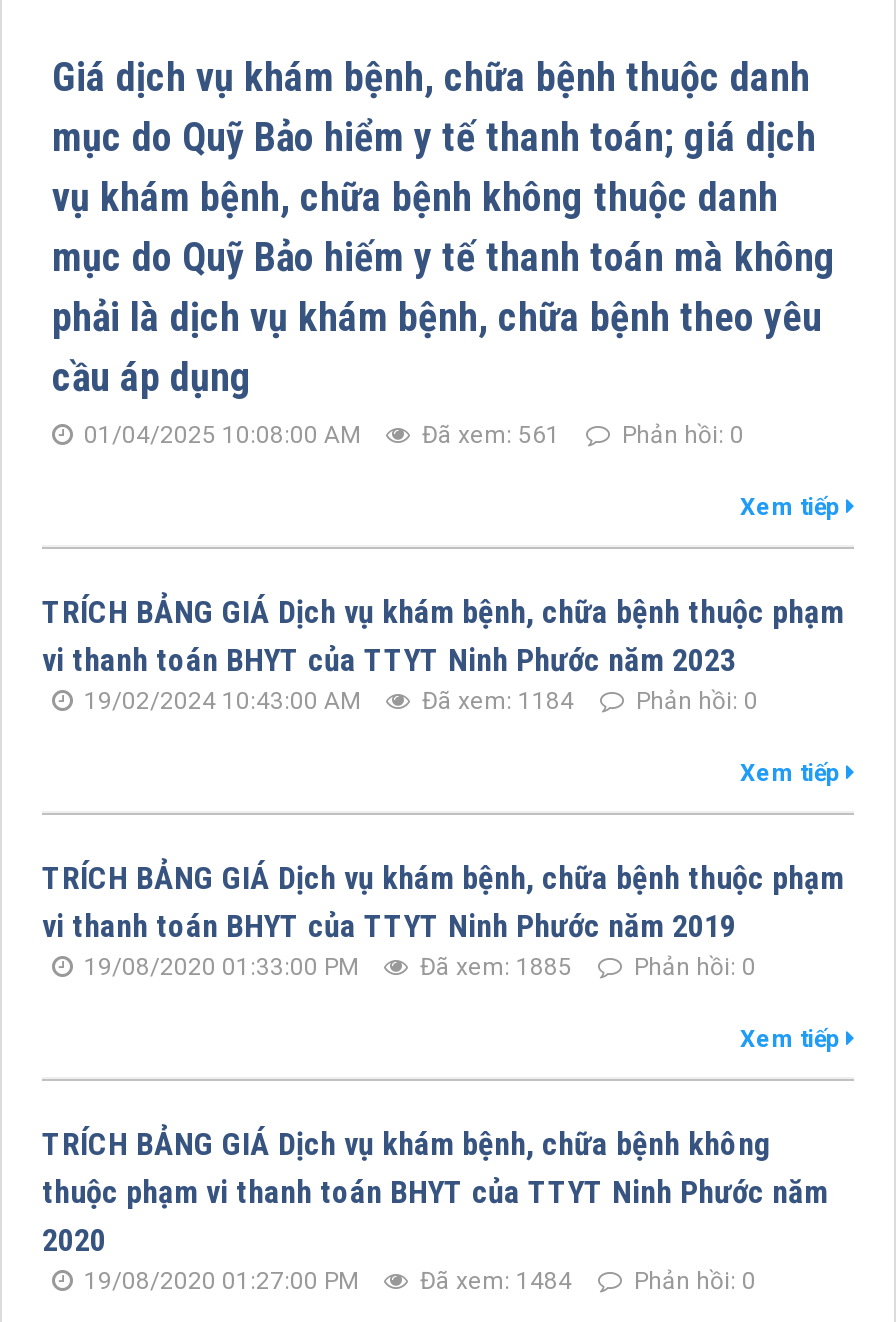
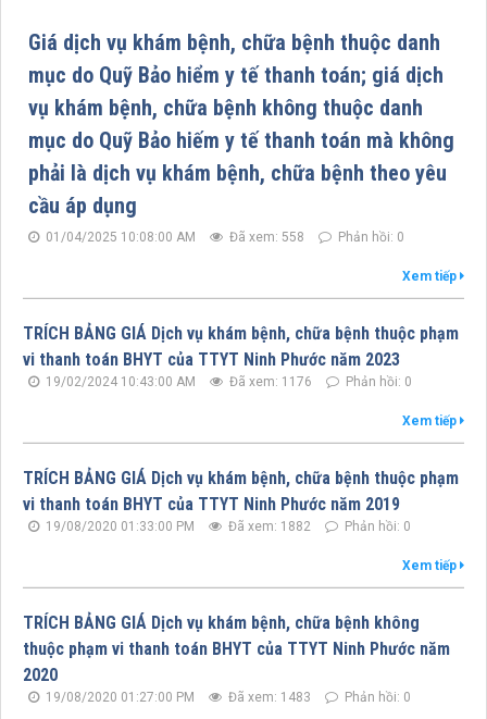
[78,421,744,449] 01/04/2025 10:08:00 AM Đã xem: 561 Phản hồi: 0 -> [42,230,404,245] 01/04/2025 10:08:00 AM Đã xem: 558 Phản hồi: 0
[78,687,758,715] 19/02/2024 10:43:00 AM Đã xem: 1184 Phản hồi: 0 -> [42,374,412,389] 19/02/2024 10:43:00 AM Đã xem: 1176 Phản hồi: 0
[78,953,756,981] 19/08/2020 01:33:00 PM Đã xem: 1885 Phản hồi: 0 -> [42,519,411,534] 19/08/2020 01:33:00 PM Đã xem: 1882 Phản hồi: 0
[78,1267,756,1295] 19/08/2020 01:27:00 PM Đã xem: 1484 Phản hồi: 0 -> [42,690,411,705] 19/08/2020 01:27:00 PM Đã xem: 1483 Phản hồi: 0

